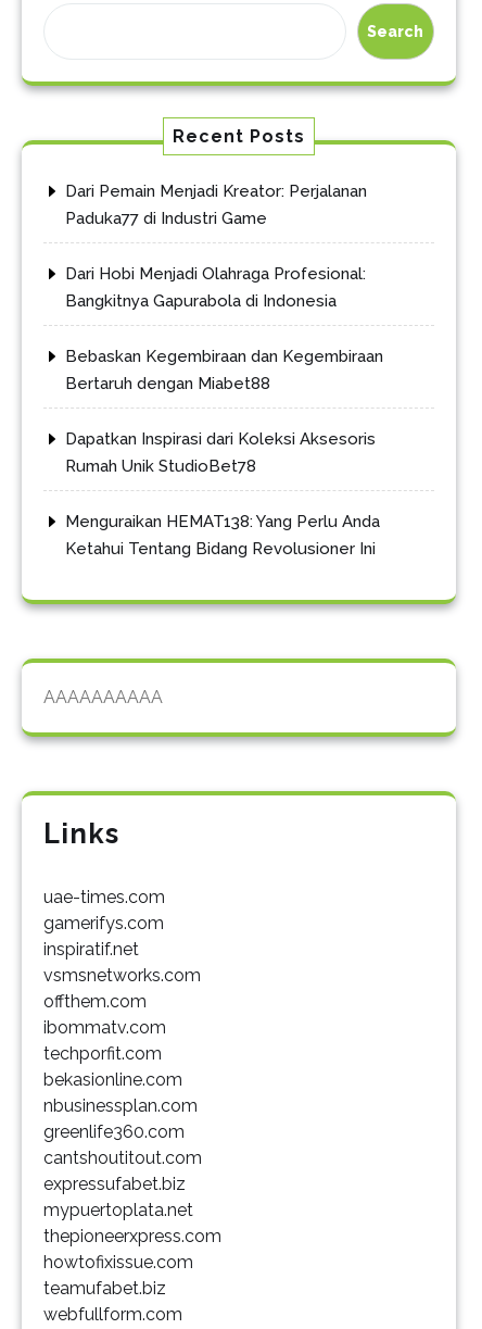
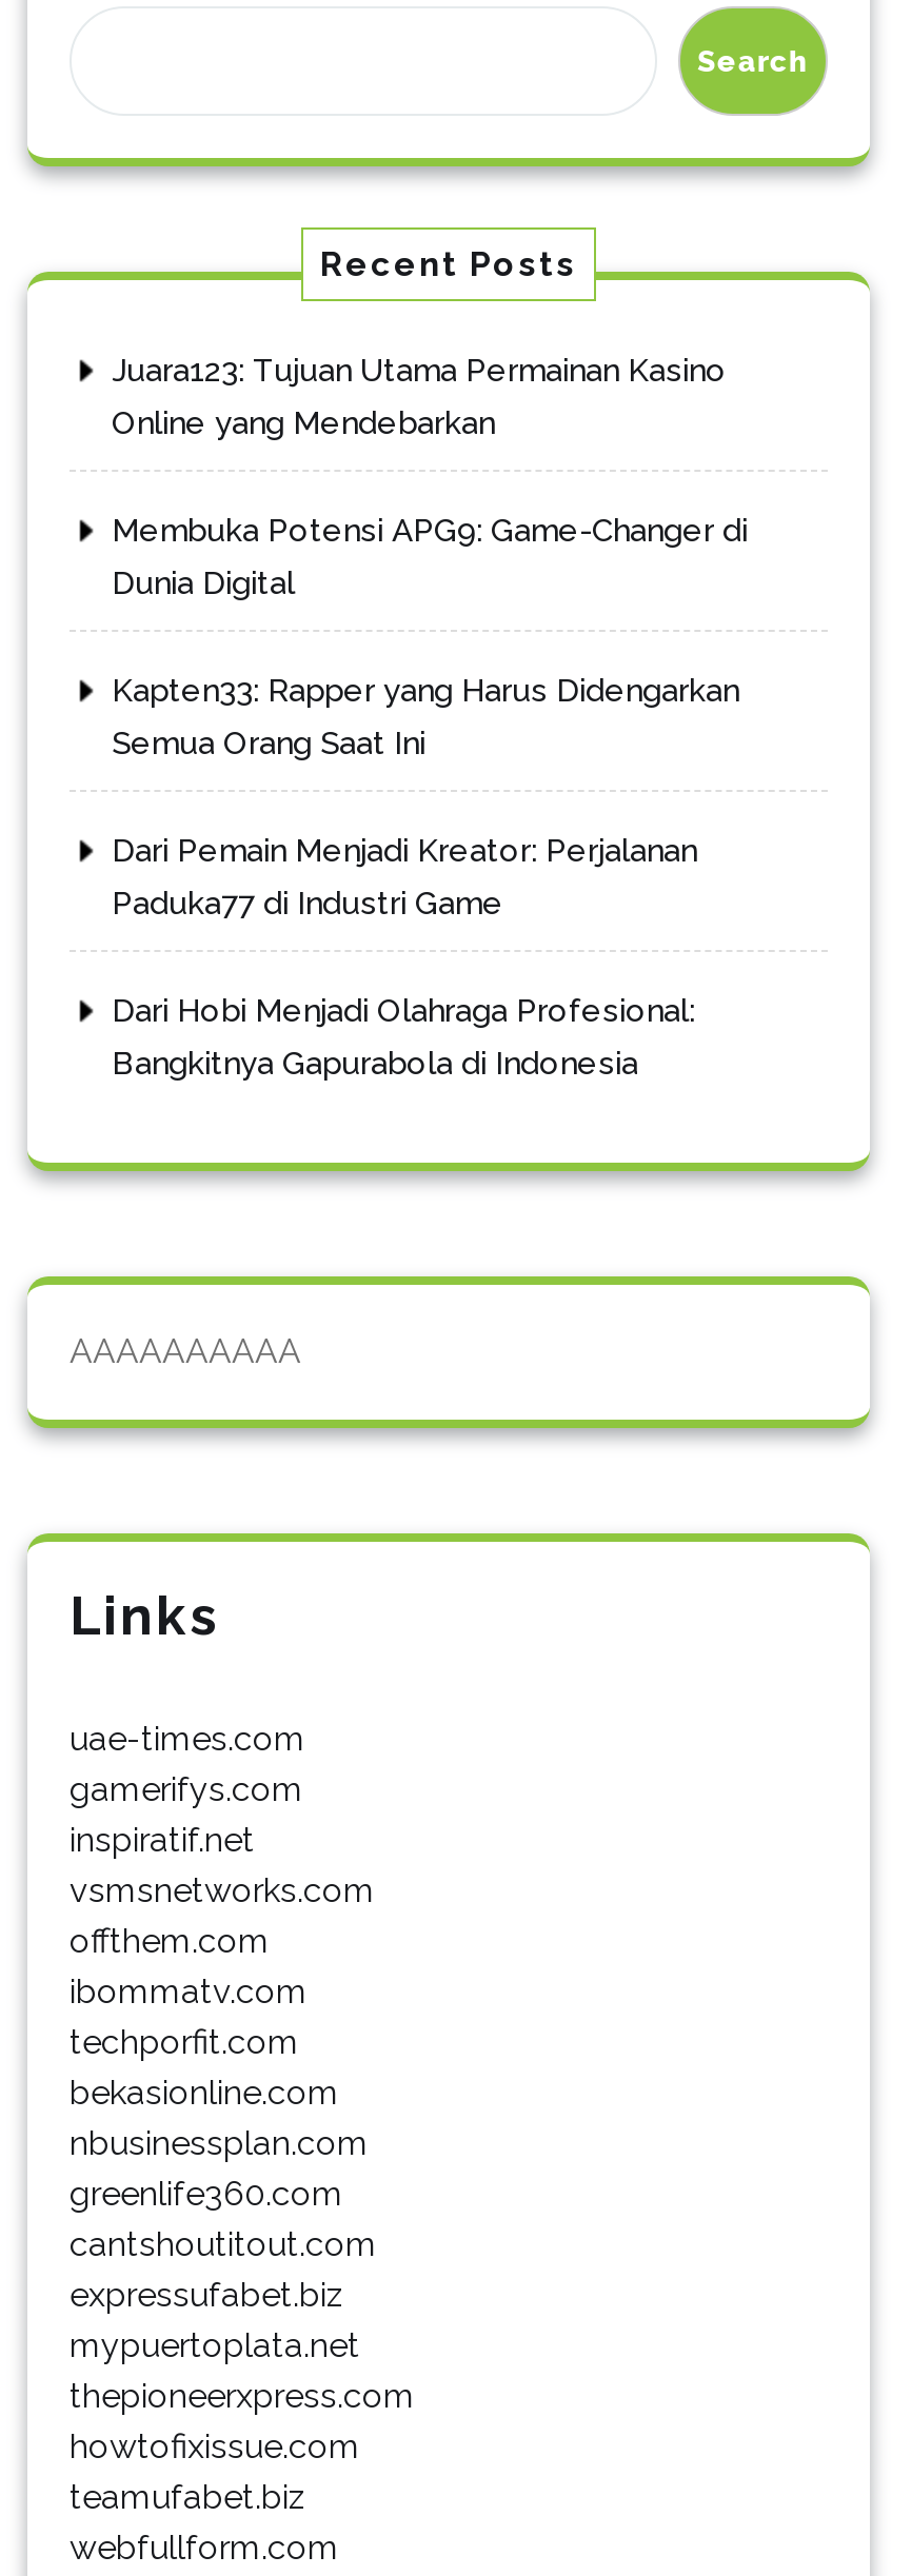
none -> [112,352,748,762] Juara123: Tujuan Utama Permainan Kasino | Online yang Mendebarkan | Membuka Potensi APG9: Game-Changer di | Dunia Digital | Kapten33: Rapper yang Harus Didengarkan | Semua Orang Saat Ini
moved [65,181,367,311] -> [112,832,697,1083]: Dari Pemain Menjadi Kreator: Perjalanan | Paduka77 di Industri Game | Dari Hobi Menjadi Olahraga Profesional: | Bangkitnya Gapurabola di Indonesia
[65,347,383,559] Bebaskan Kegembiraan dan Kegembiraan | Bertaruh dengan Miabet88 | Dapatkan Inspirasi dari Koleksi Aksesoris | Rumah Unik StudioBet78 | Menguraikan HEMAT138: Yang Perlu Anda | Ketahui Tentang Bidang Revolusioner Ini -> none

